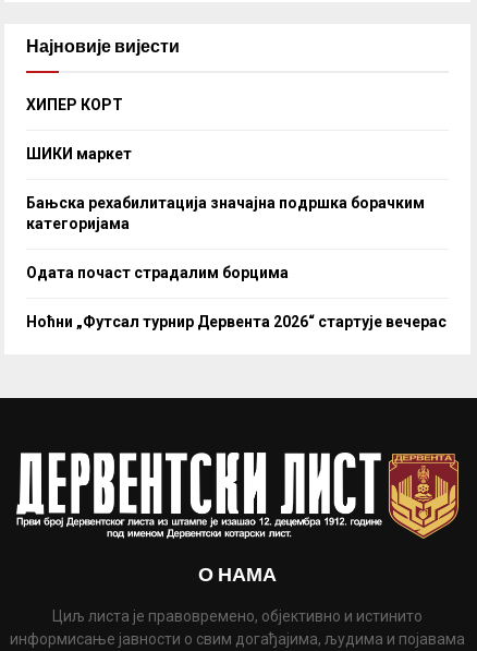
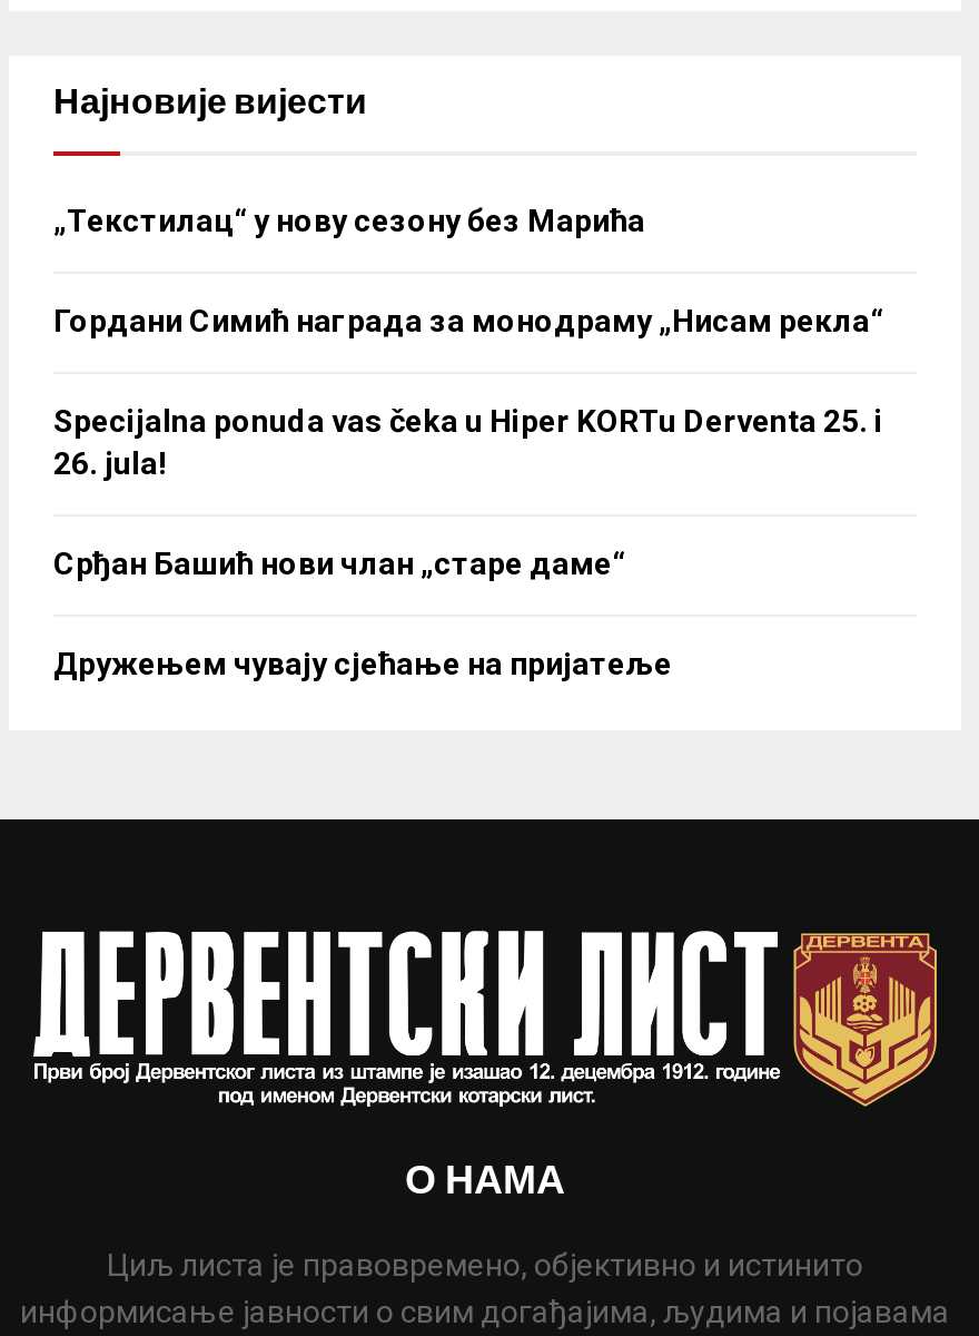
[26,96,123,113] ХИПЕР КОРТ -> [53,203,645,238] „Текстилац“ у нову сезону без Марића
[26,145,132,162] ШИКИ маркет -> [53,303,883,338] Гордани Симић награда за монодраму „Нисам рекла“
[26,194,425,232] Бањска рехабилитација значајна подршка борачким | категоријама -> [53,403,883,481] Specijalna ponuda vas čeka u Hiper KORTu Derventa 25. i | 26. jula!
[26,264,289,281] Одата почаст страдалим борцима -> [53,546,625,581] Срђан Башић нови члан „старе даме“
[26,313,447,330] Ноћни „Футсал турнир Дервента 2026“ стартује вечерас -> [53,646,672,681] Дружењем чувају сјећање на пријатеље

